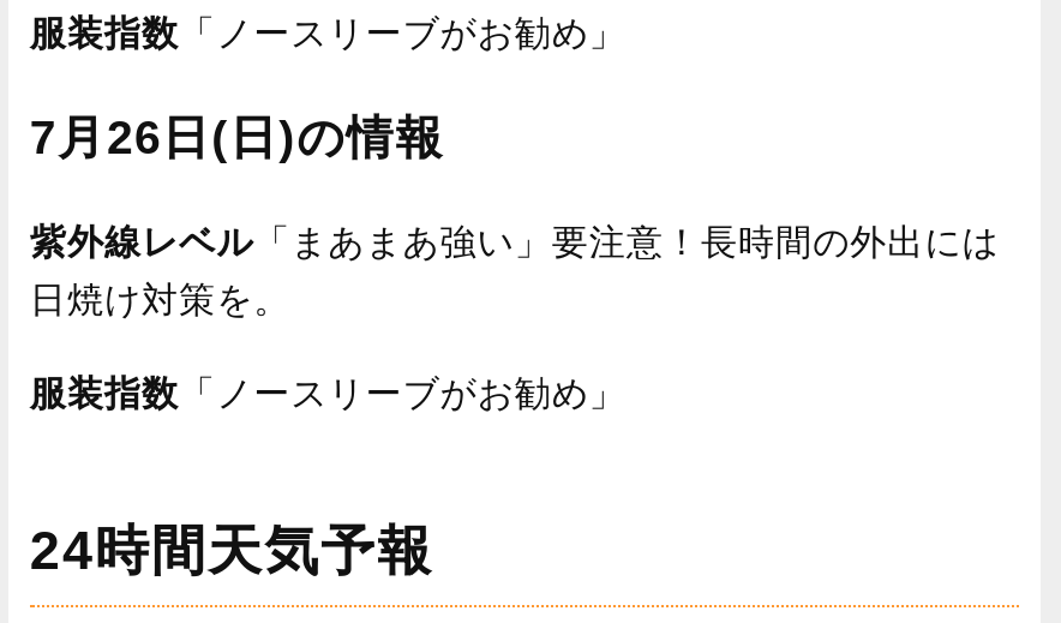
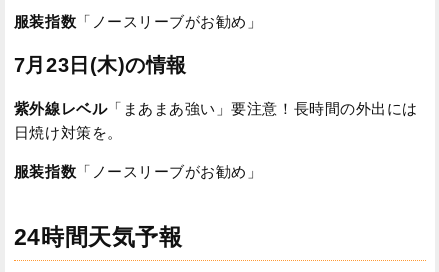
[30,110,445,163] 7月26日(日)の情報 -> [14,54,187,76] 7月23日(木)の情報

